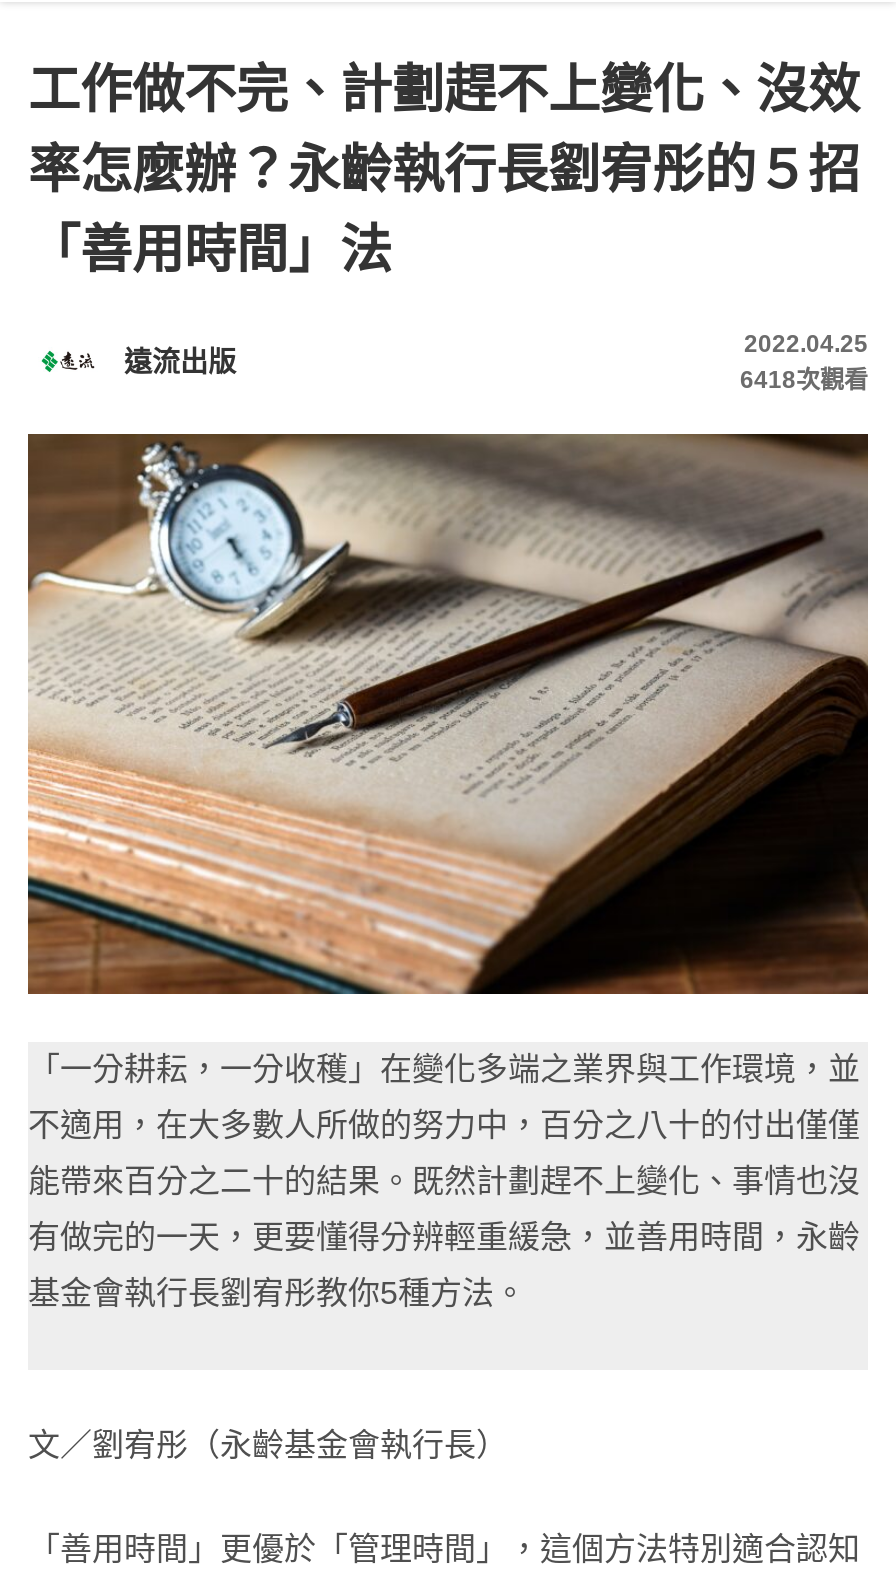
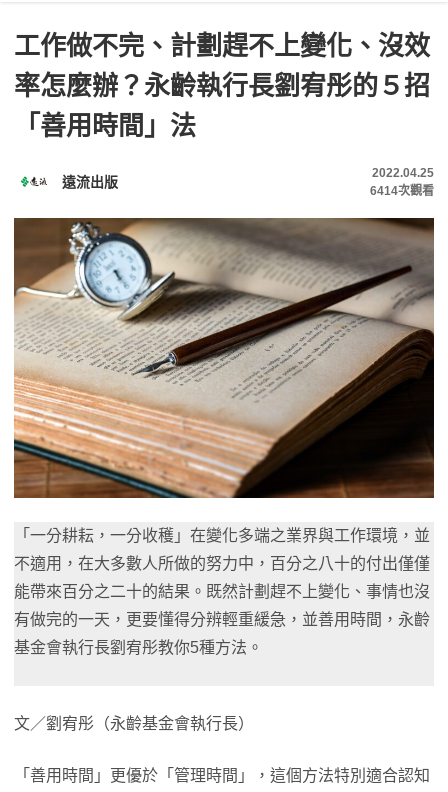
[740,366,868,394] 6418次觀看 -> [370,184,434,198] 6414次觀看

